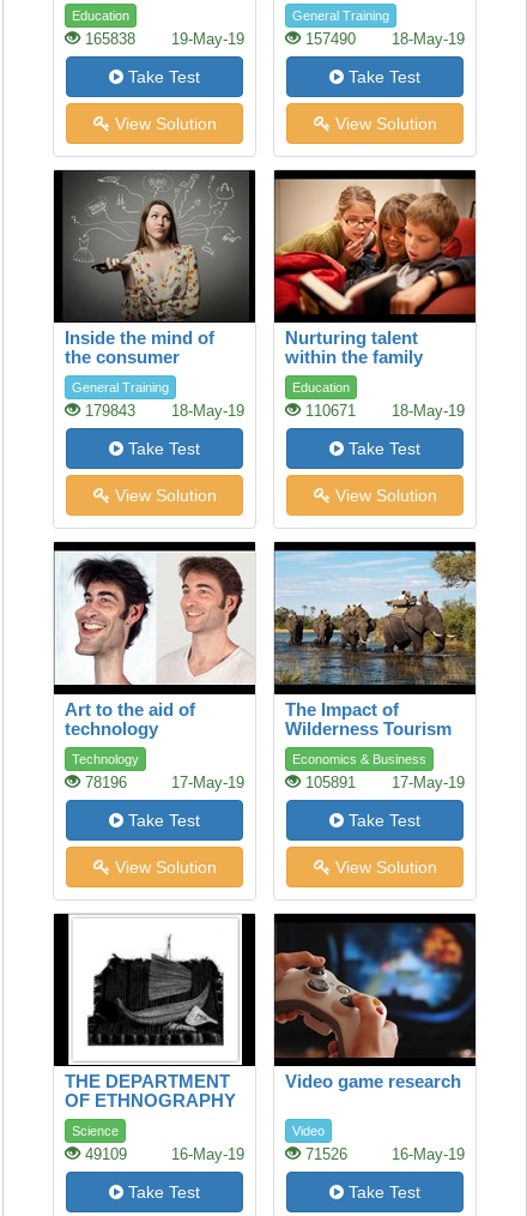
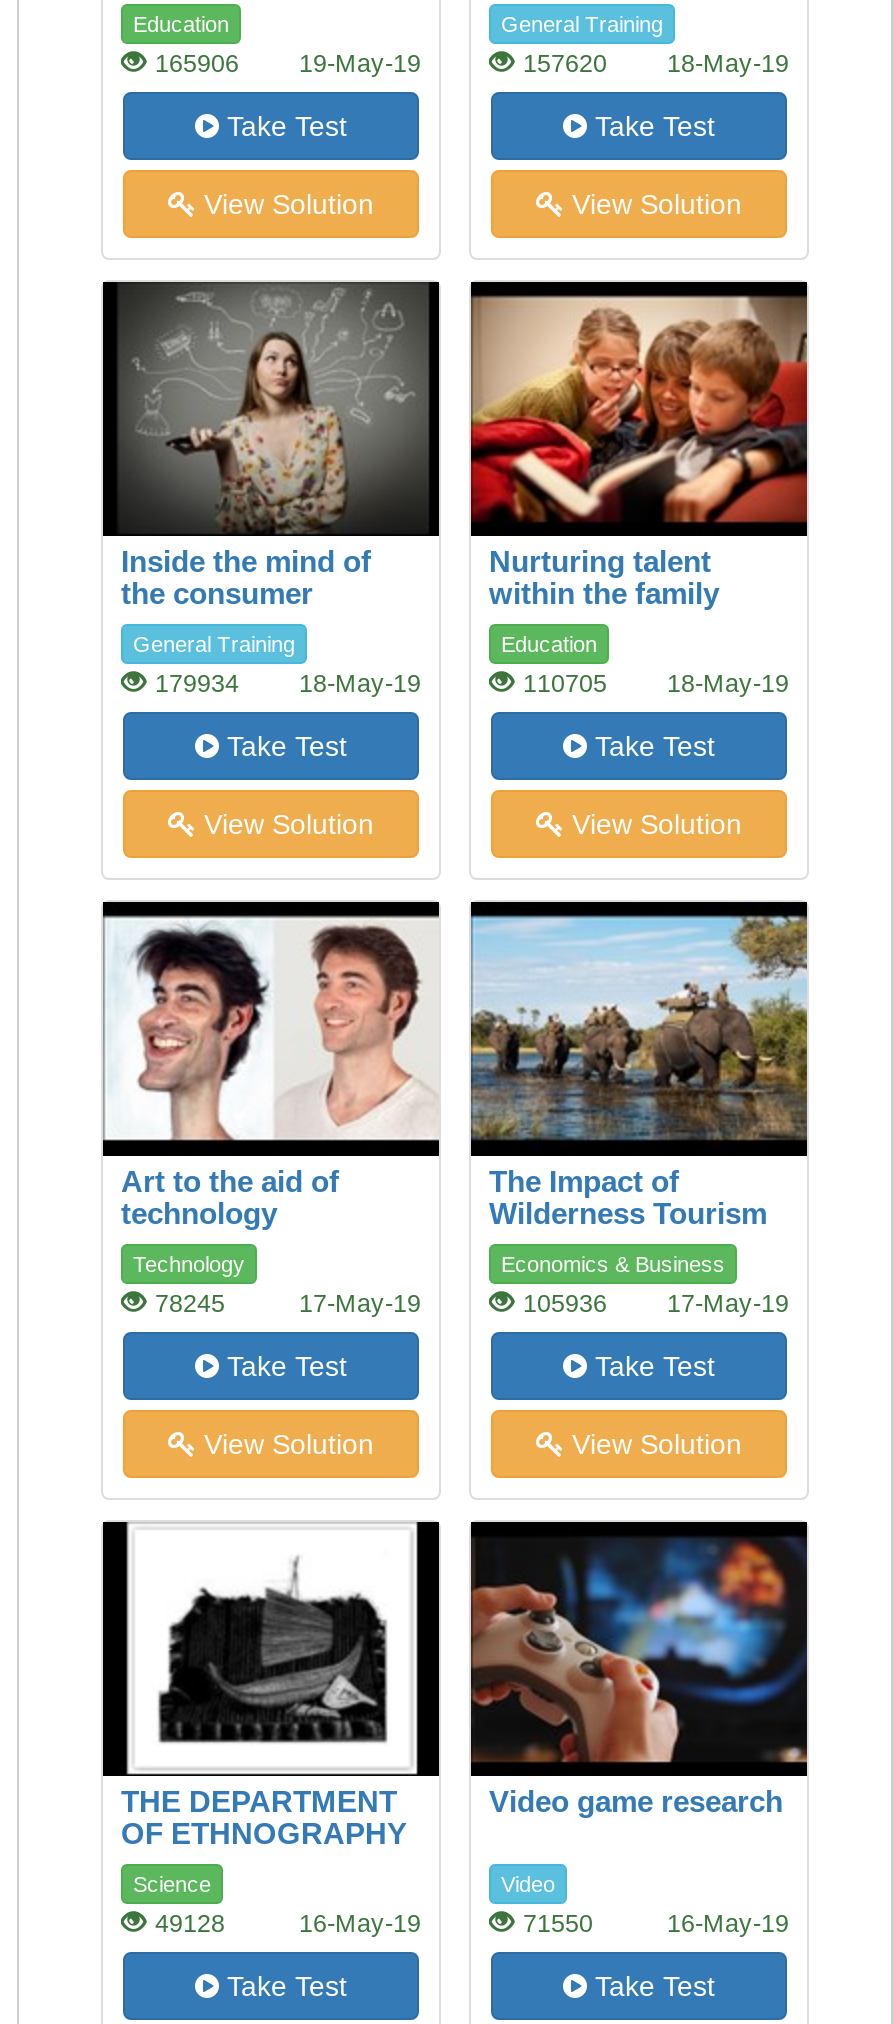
[80,31,135,48] 165838 -> [147,50,239,78] 165906
[301,31,356,48] 157490 -> [515,50,607,78] 157620
[80,403,135,420] 179843 -> [147,670,239,698] 179934
[301,403,356,420] 110671 -> [515,670,607,698] 110705
[80,775,127,791] 78196 -> [147,1290,225,1318] 78245
[301,775,356,791] 105891 -> [515,1290,607,1318] 105936
[80,1146,127,1163] 49109 -> [147,1910,225,1938] 49128
[301,1146,347,1163] 71526 -> [515,1910,593,1938] 71550

